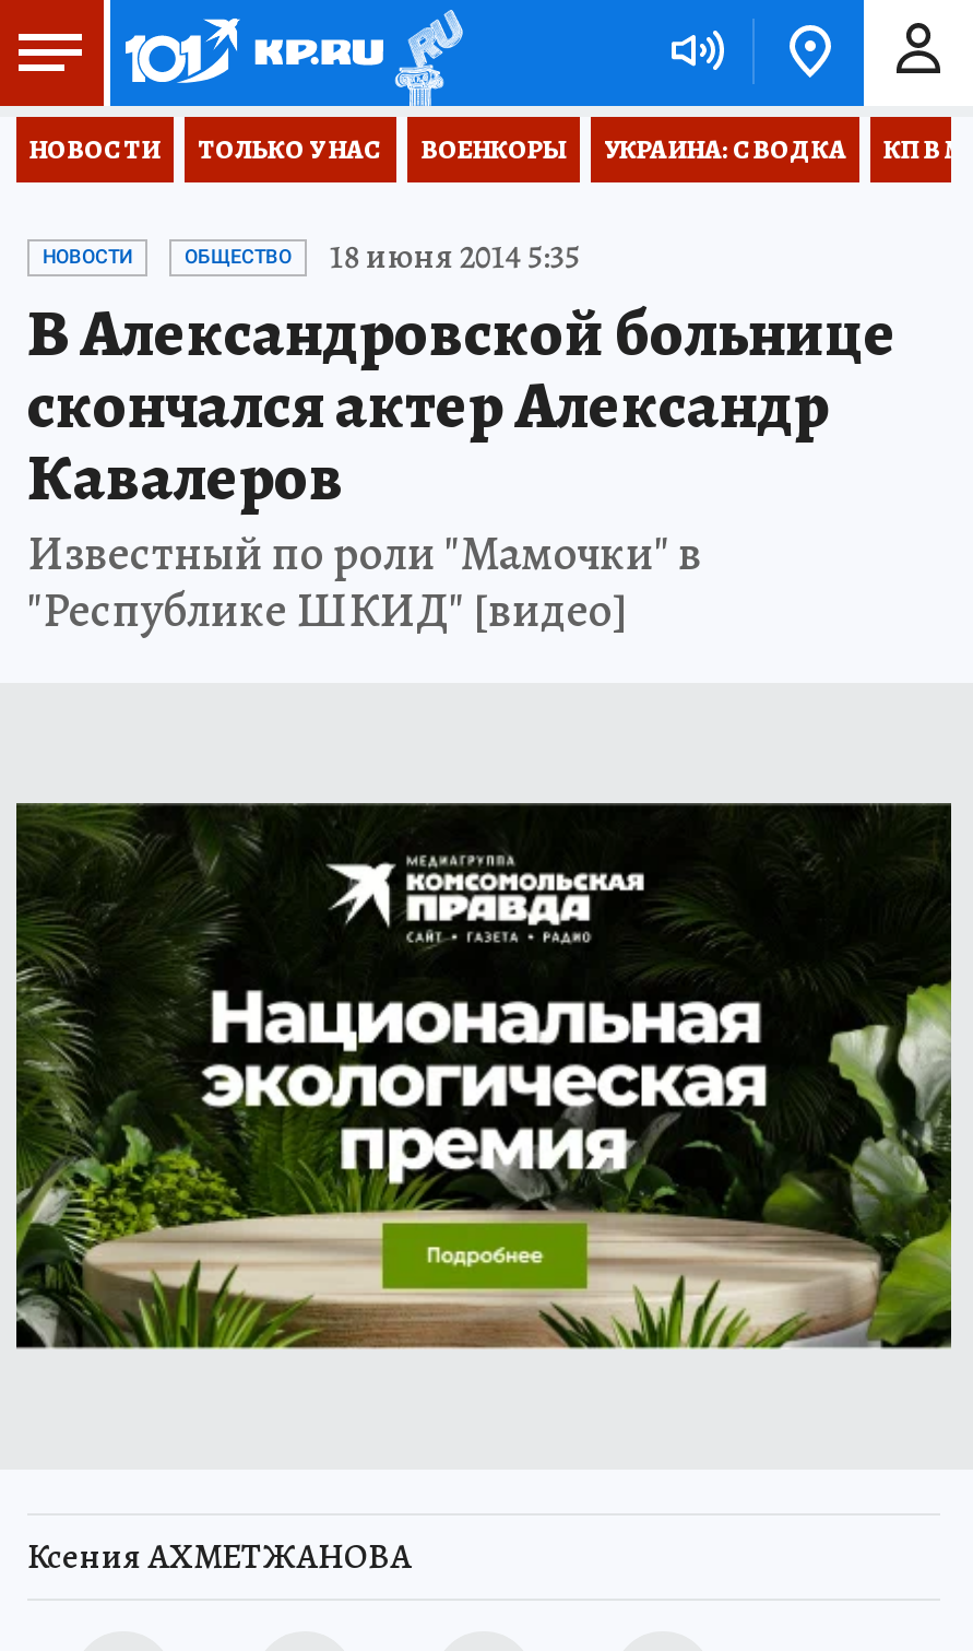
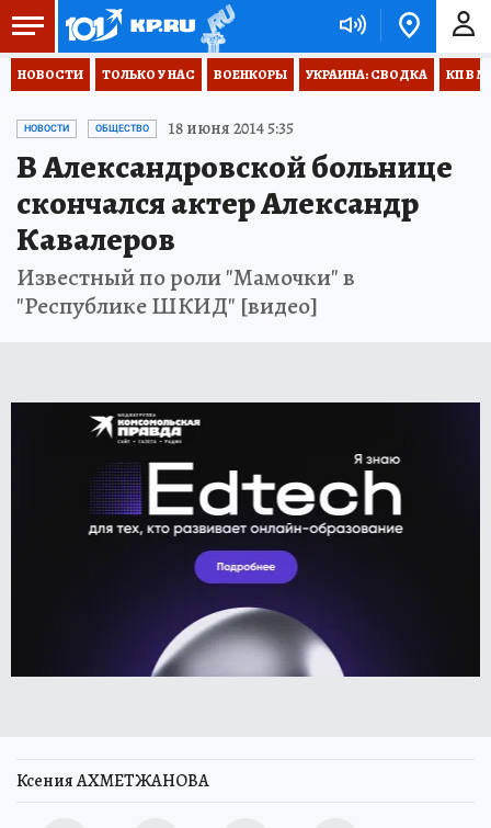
[14,803,953,1352] [image] -> [10,402,481,678] [image]

